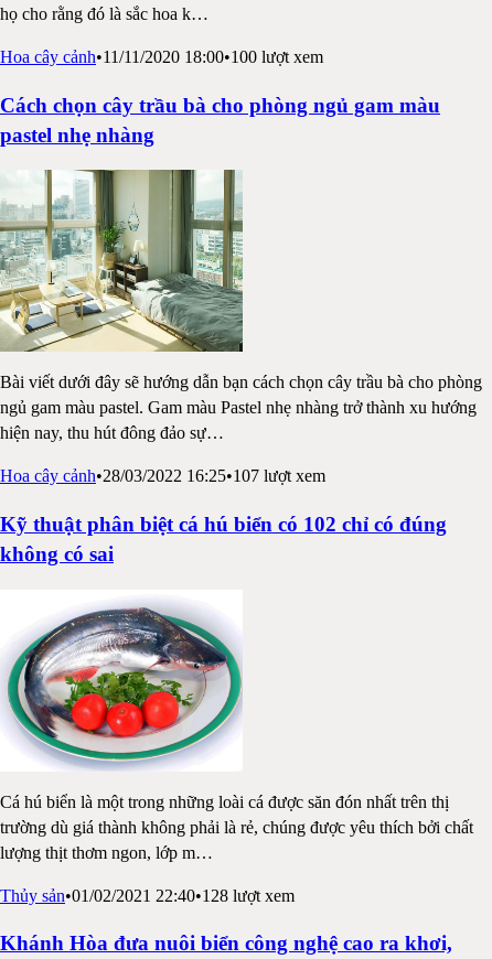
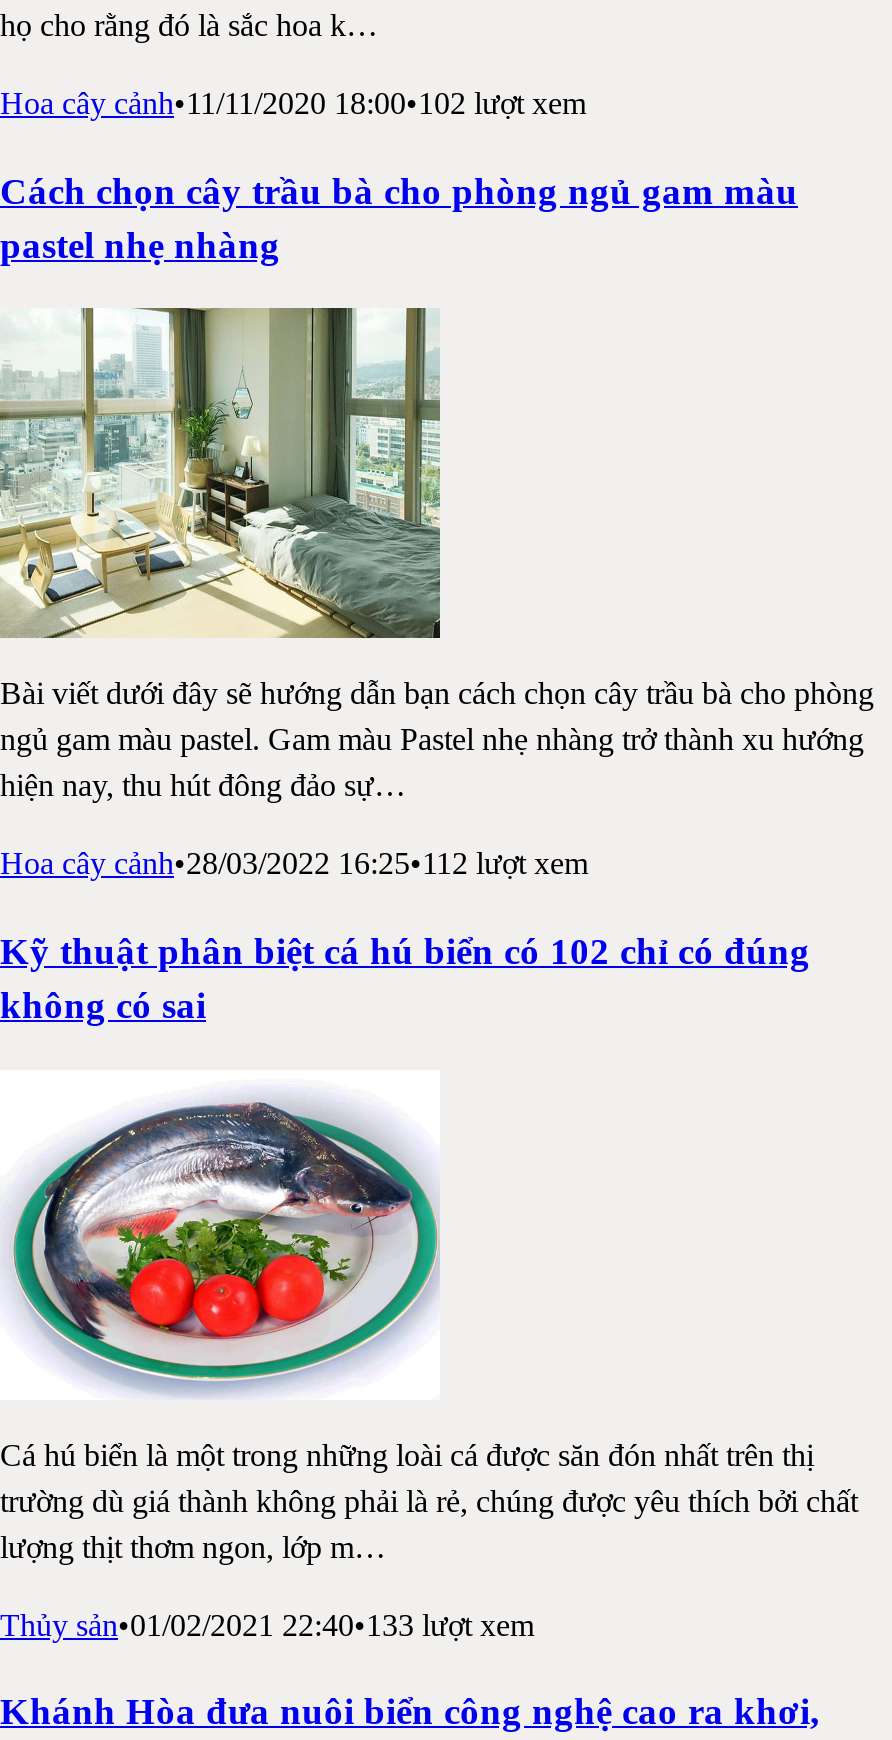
[0,47,323,66] Hoa cây cảnh•11/11/2020 18:00•100 lượt xem -> [0,86,586,120] Hoa cây cảnh•11/11/2020 18:00•102 lượt xem
[0,466,325,485] Hoa cây cảnh•28/03/2022 16:25•107 lượt xem -> [0,846,588,880] Hoa cây cảnh•28/03/2022 16:25•112 lượt xem
[0,886,295,905] Thủy sản•01/02/2021 22:40•128 lượt xem -> [0,1607,534,1641] Thủy sản•01/02/2021 22:40•133 lượt xem

